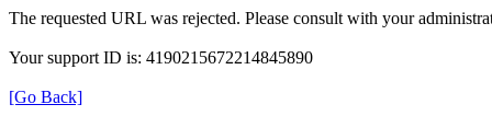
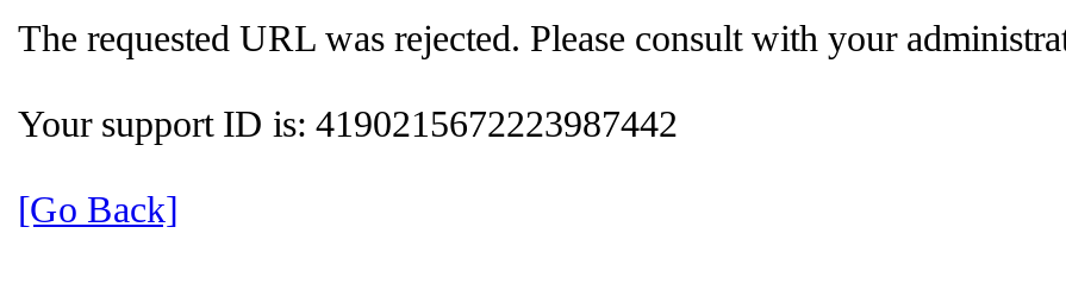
[9,48,313,67] Your support ID is: 4190215672214845890 -> [18,103,678,144] Your support ID is: 4190215672223987442

